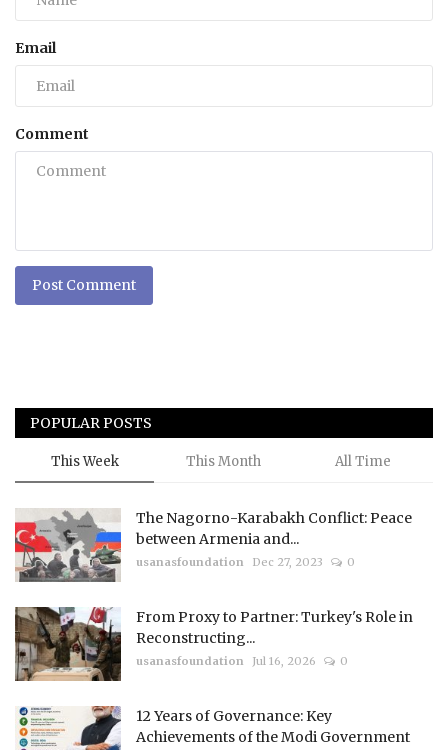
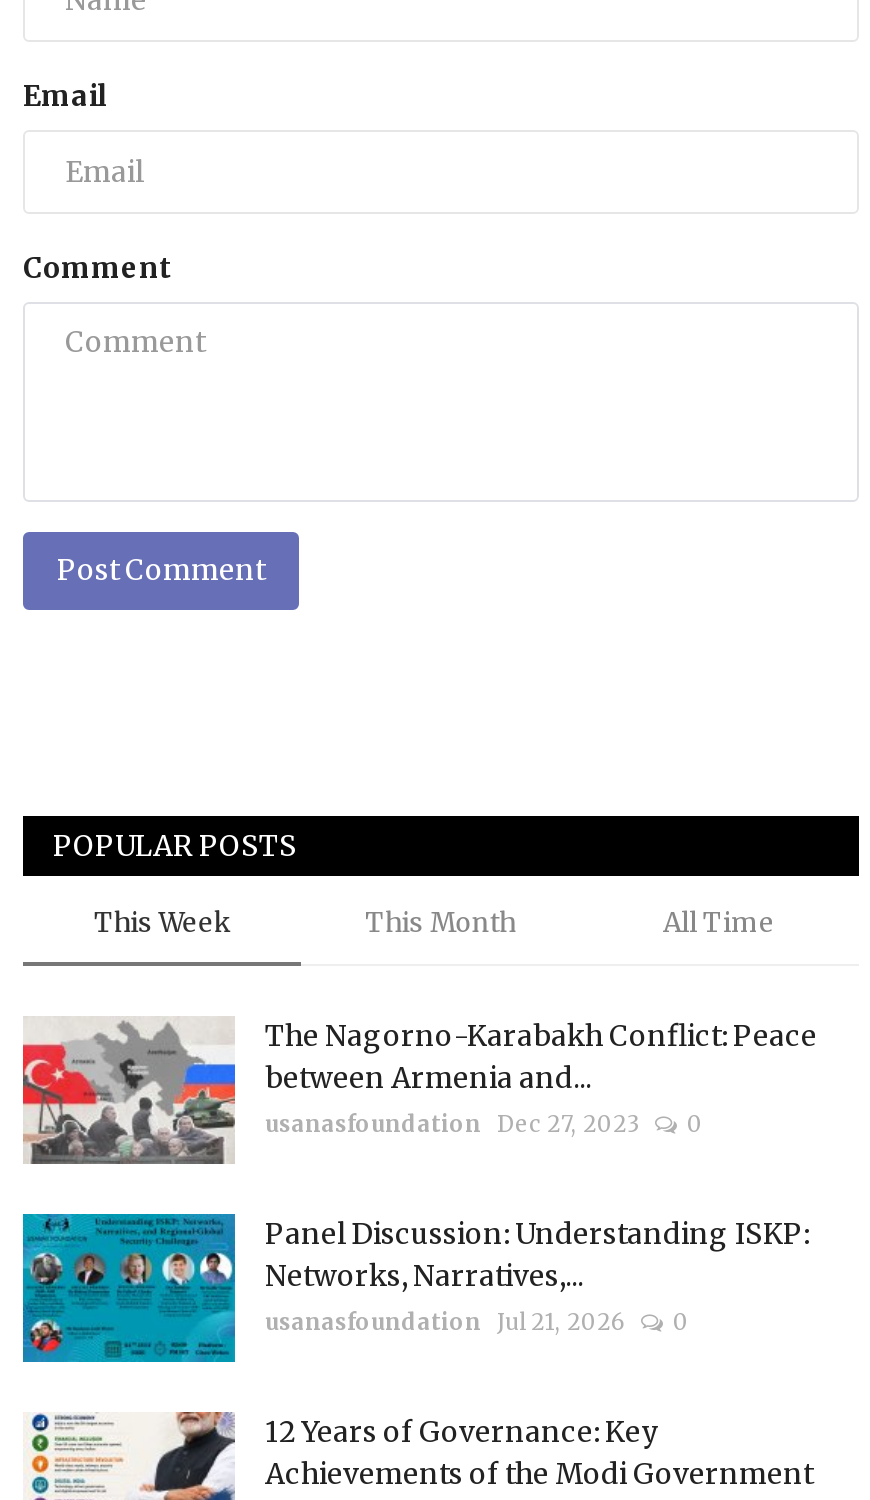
[14,606,413,682] [image] | From Proxy to Partner: Turkey's Role in | Reconstructing... | usanasfoundation Jul 16, 2026 -> [21,1212,809,1364] [image] | Panel Discussion: Understanding ISKP: | Networks, Narratives,... | usanasfoundation Jul 21, 2026

